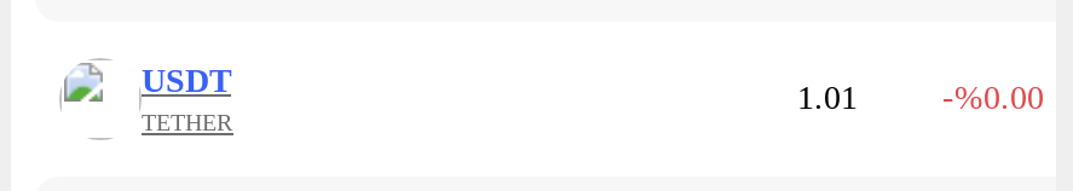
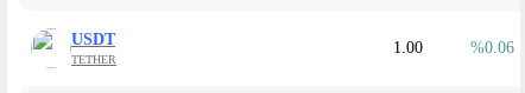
[797,80,858,116] 1.01 -> [393,39,423,57] 1.00
[983,80,1044,116] 0.00 -> [485,39,514,57] 0.06

